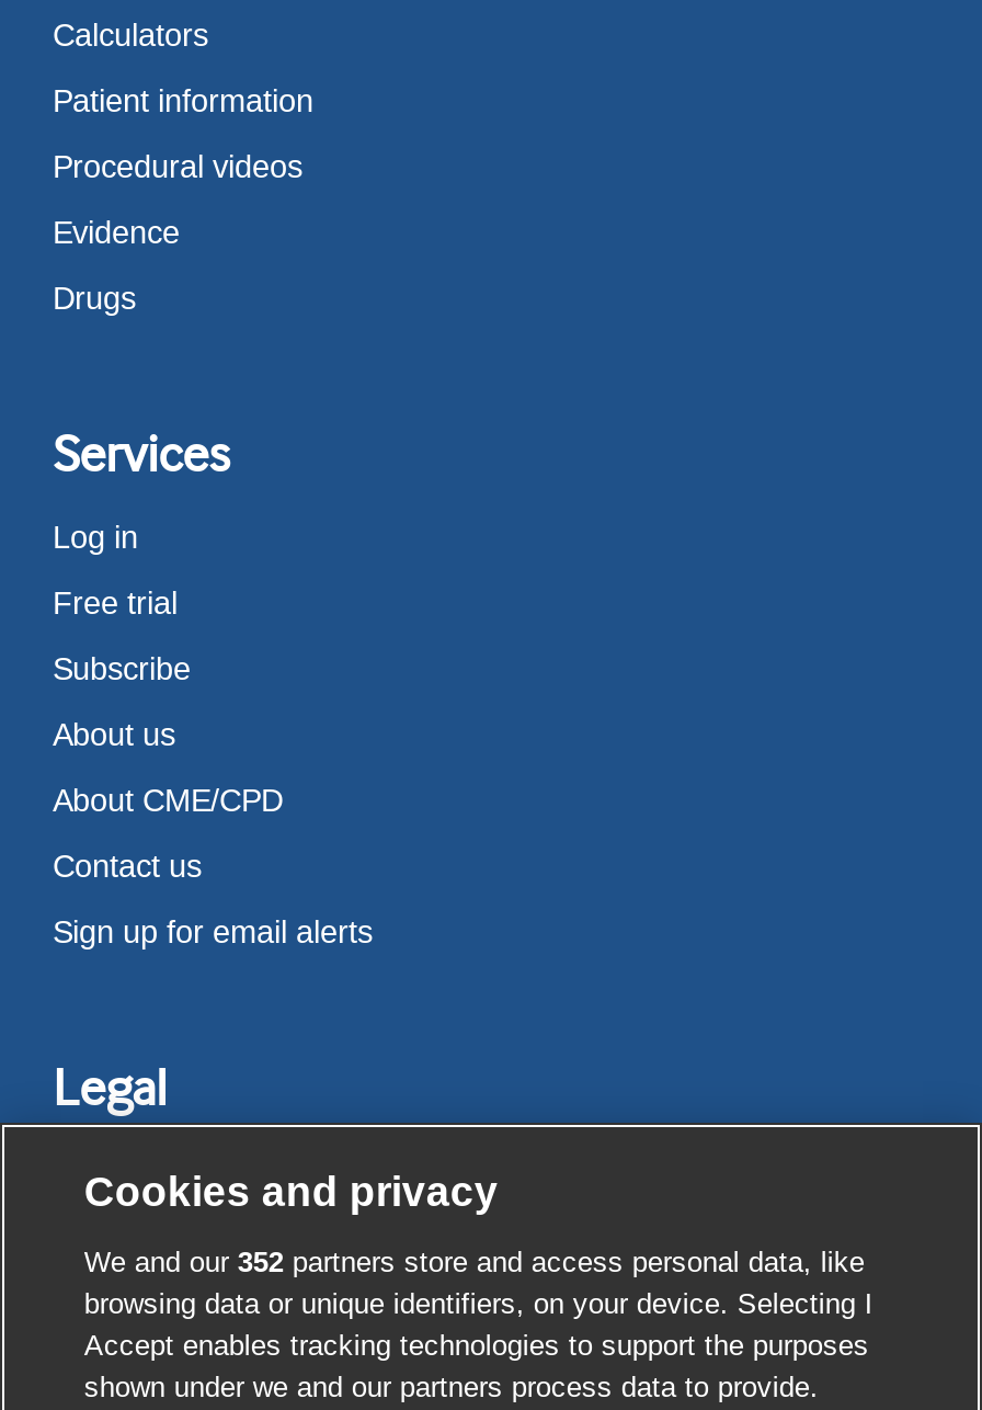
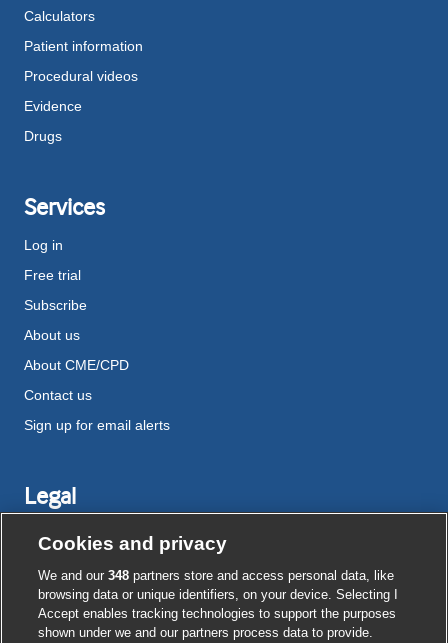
[84,1246,865,1278] We and our 352 partners store and access personal data, like -> [38,568,394,583] We and our 348 partners store and access personal data, like

